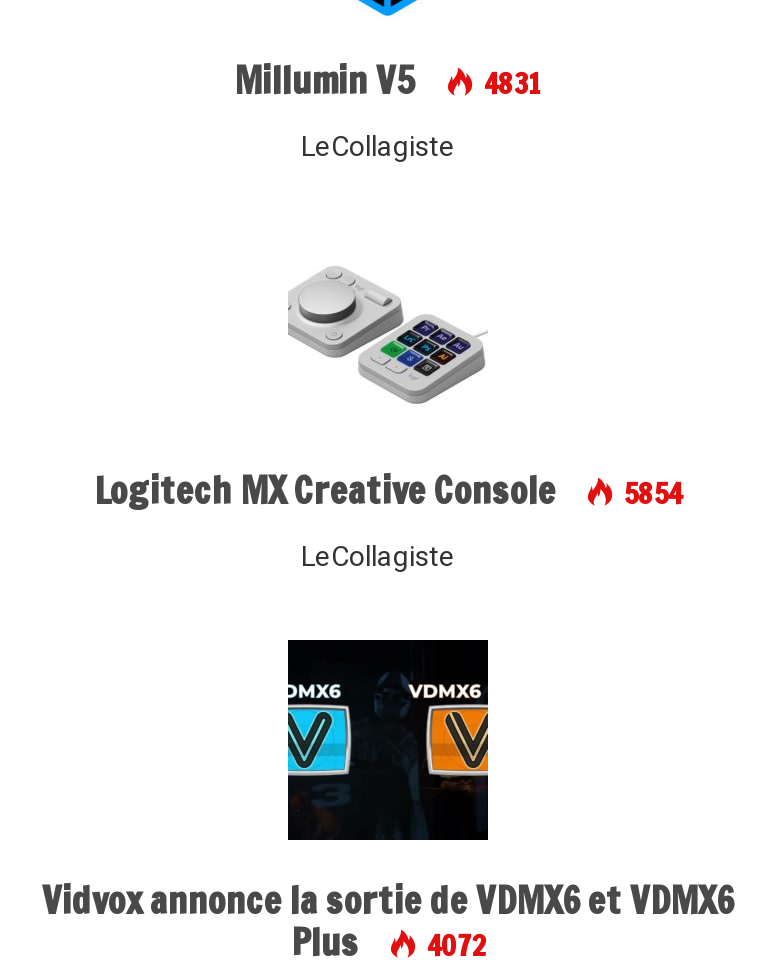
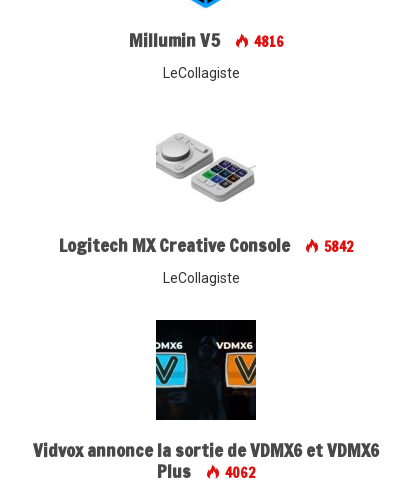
[234,53,542,105] Millumin V5 4831 -> [128,27,283,53] Millumin V5 4816
[94,463,682,515] Logitech MX Creative Console 5854 -> [59,232,353,258] Logitech MX Creative Console 5842
[291,915,485,967] Plus 4072 -> [157,458,255,484] Plus 4062

